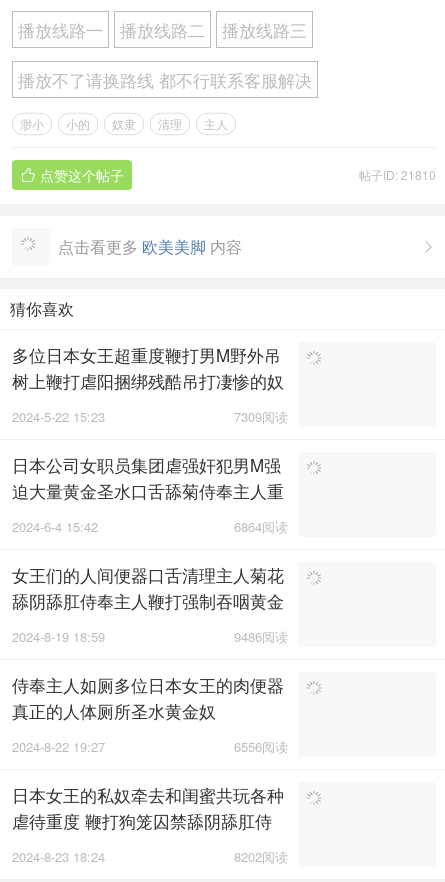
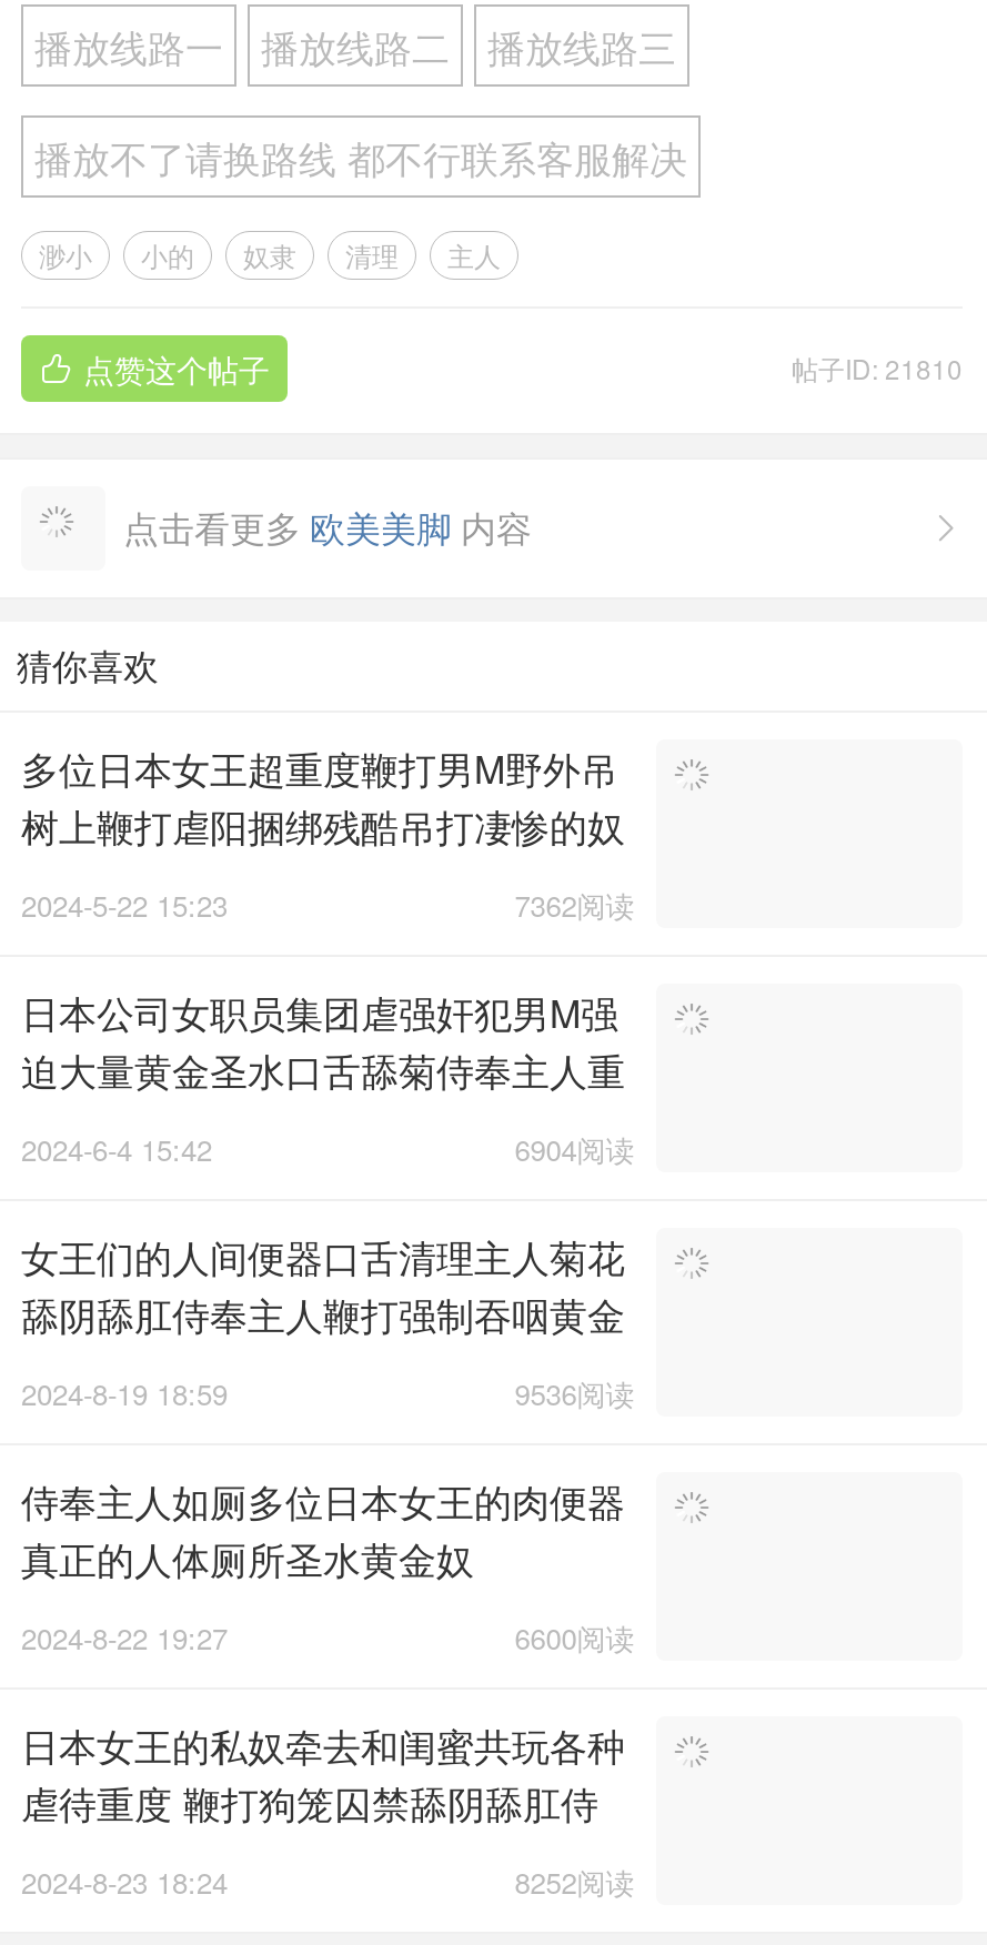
[234,407,288,426] 7309阅读 -> [514,884,634,926] 7362阅读
[234,517,288,536] 6864阅读 -> [514,1128,634,1170] 6904阅读
[234,627,288,646] 9486阅读 -> [514,1372,634,1414] 9536阅读
[234,737,288,756] 6556阅读 -> [514,1616,634,1659] 6600阅读
[234,847,288,866] 8202阅读 -> [514,1861,634,1903] 8252阅读

